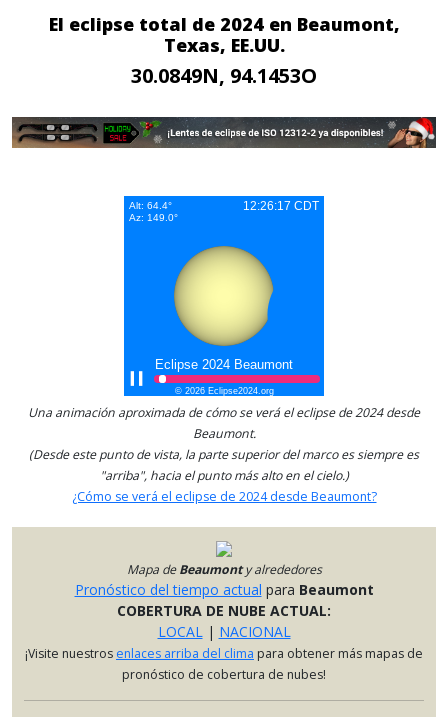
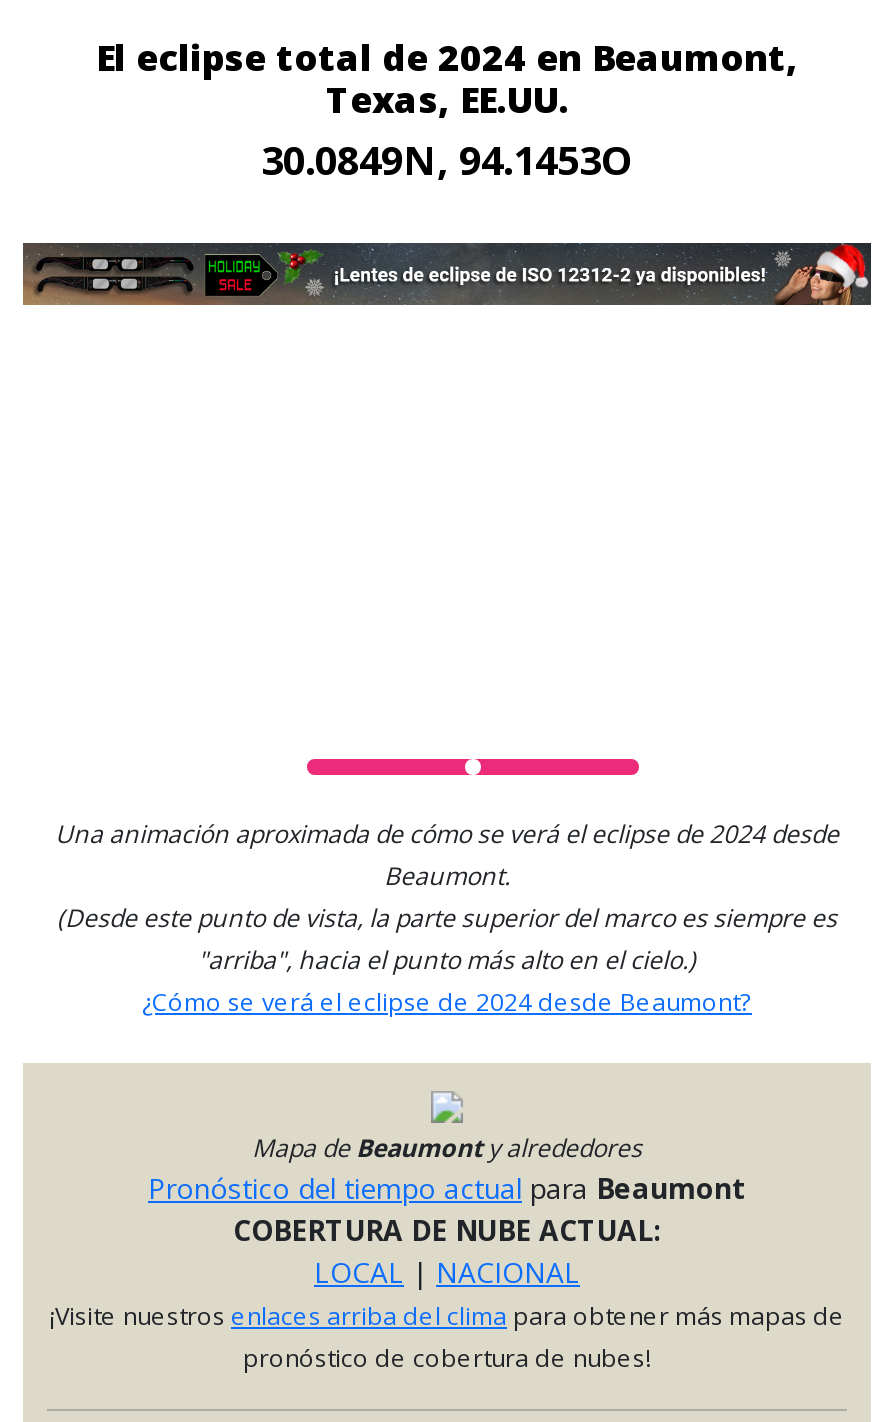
[123,195,325,397] [image] -> none

